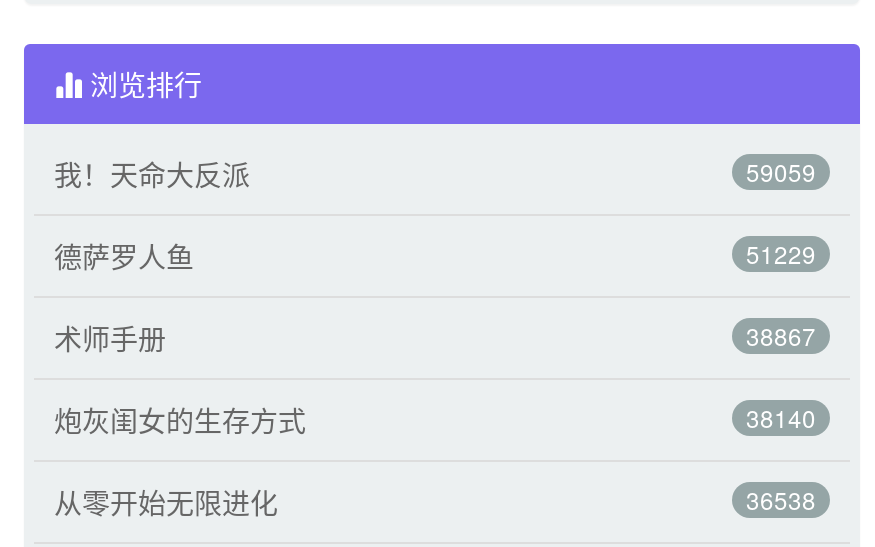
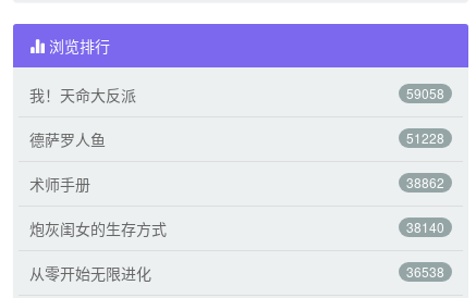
[746,154,816,188] 59059 -> [406,84,444,102] 59058
[746,236,816,270] 51229 -> [406,128,444,147] 51228
[746,318,816,352] 38867 -> [406,173,444,191] 38862

